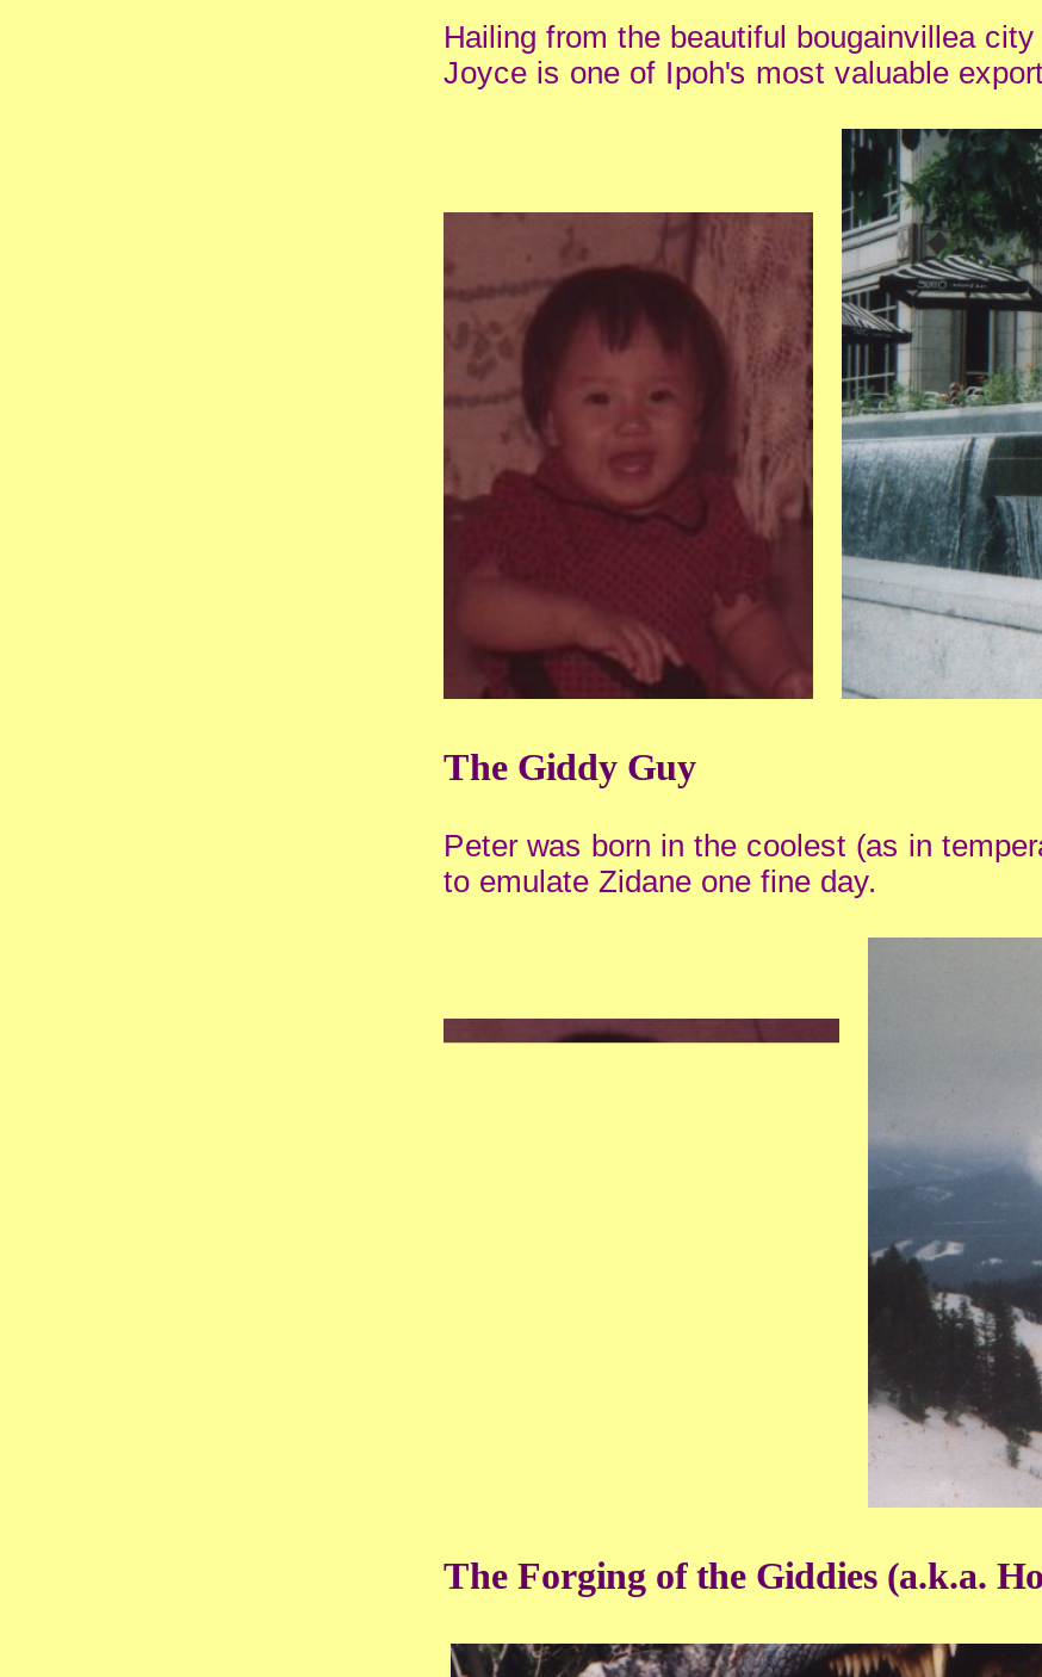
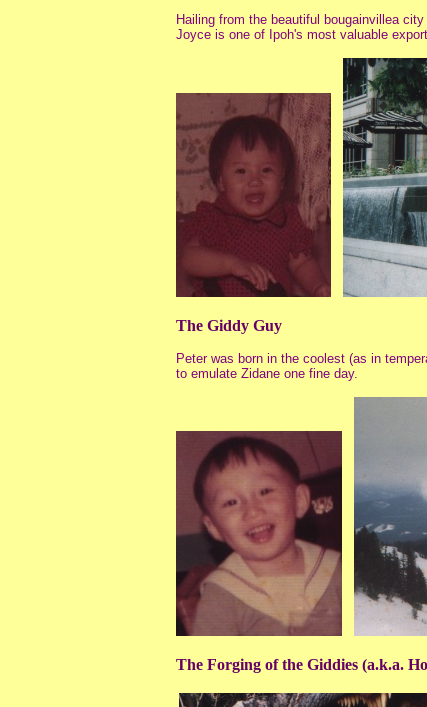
none -> [175,441,343,637] [image]

